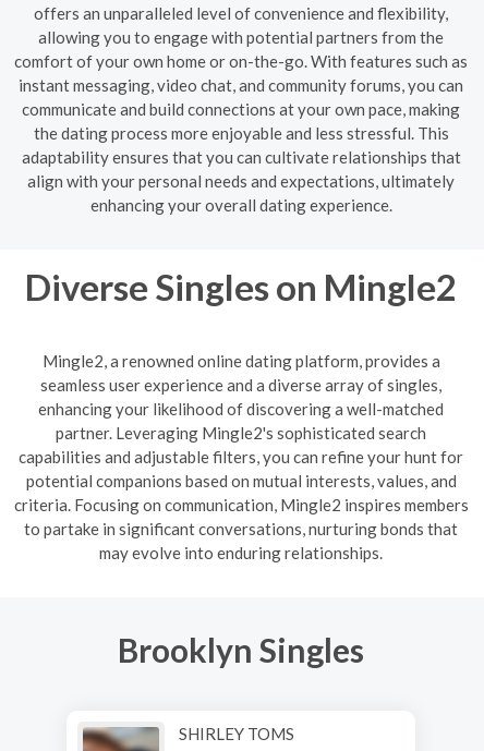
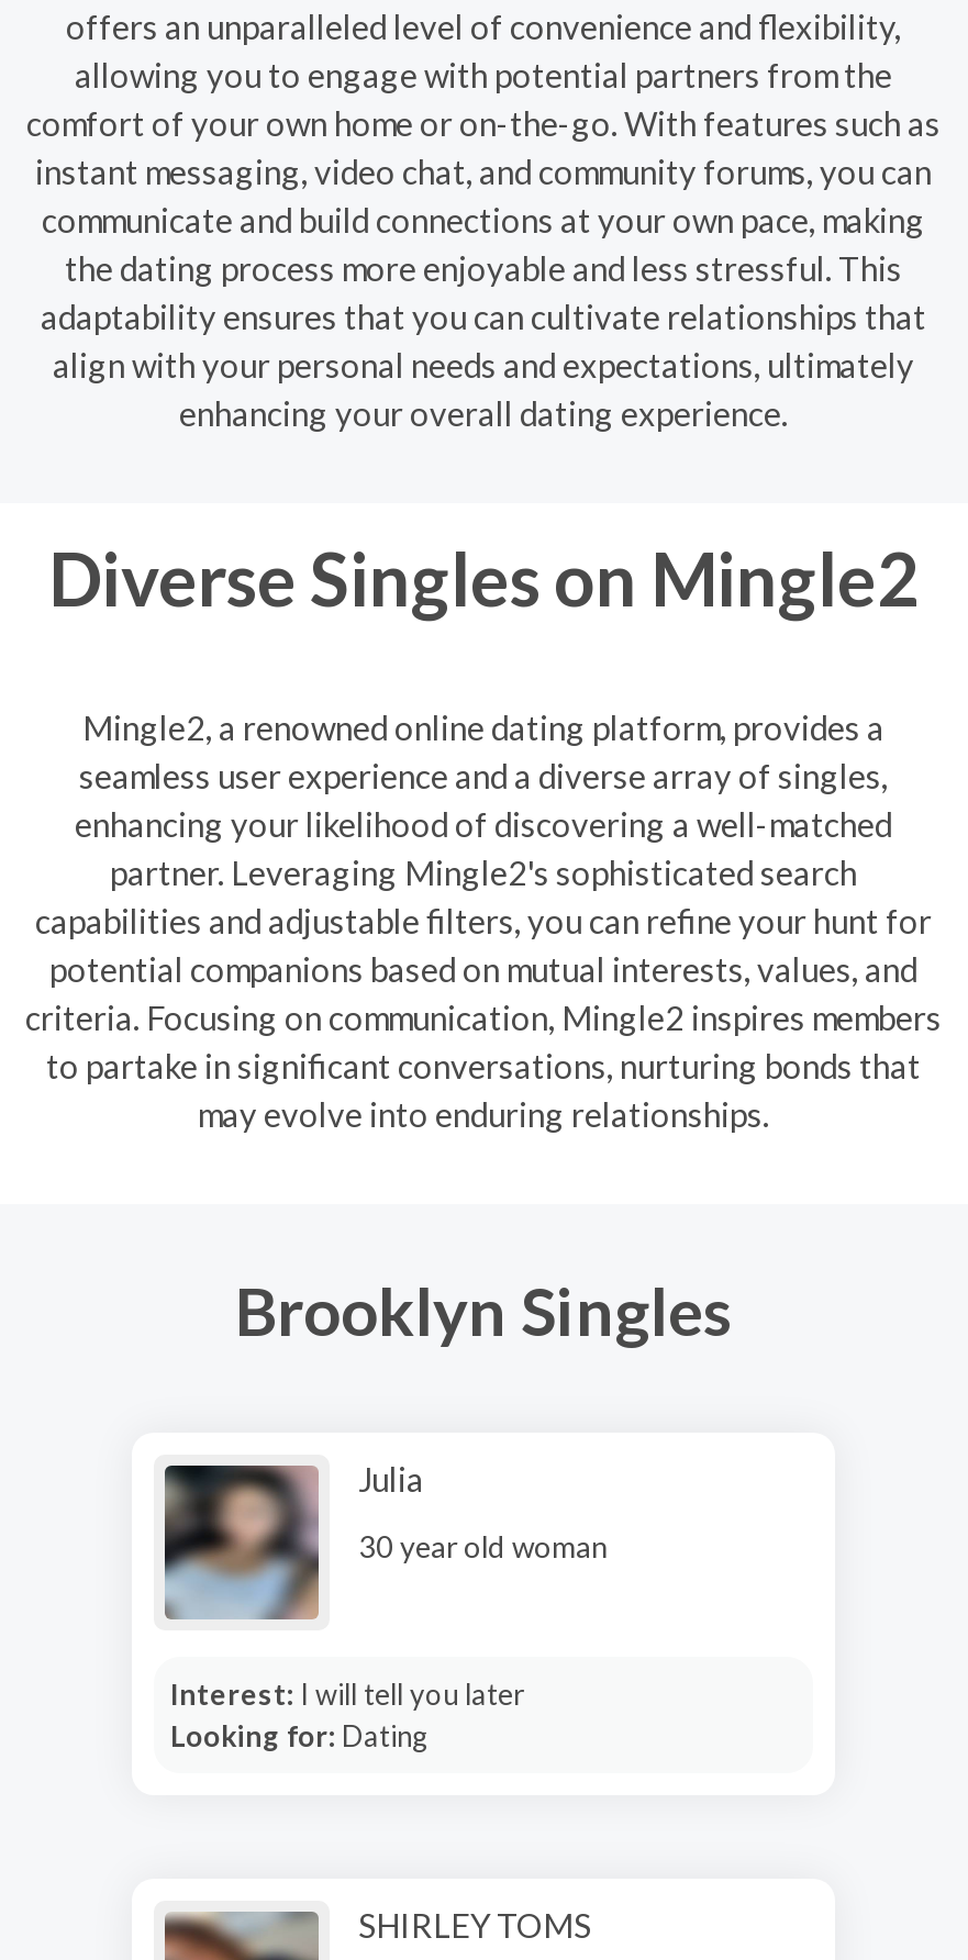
none -> [163,1458,607,1624] [image] | Julia | 30 year old woman
none -> [170,1675,524,1752] Interest: I will tell you later | Looking for: Dating

